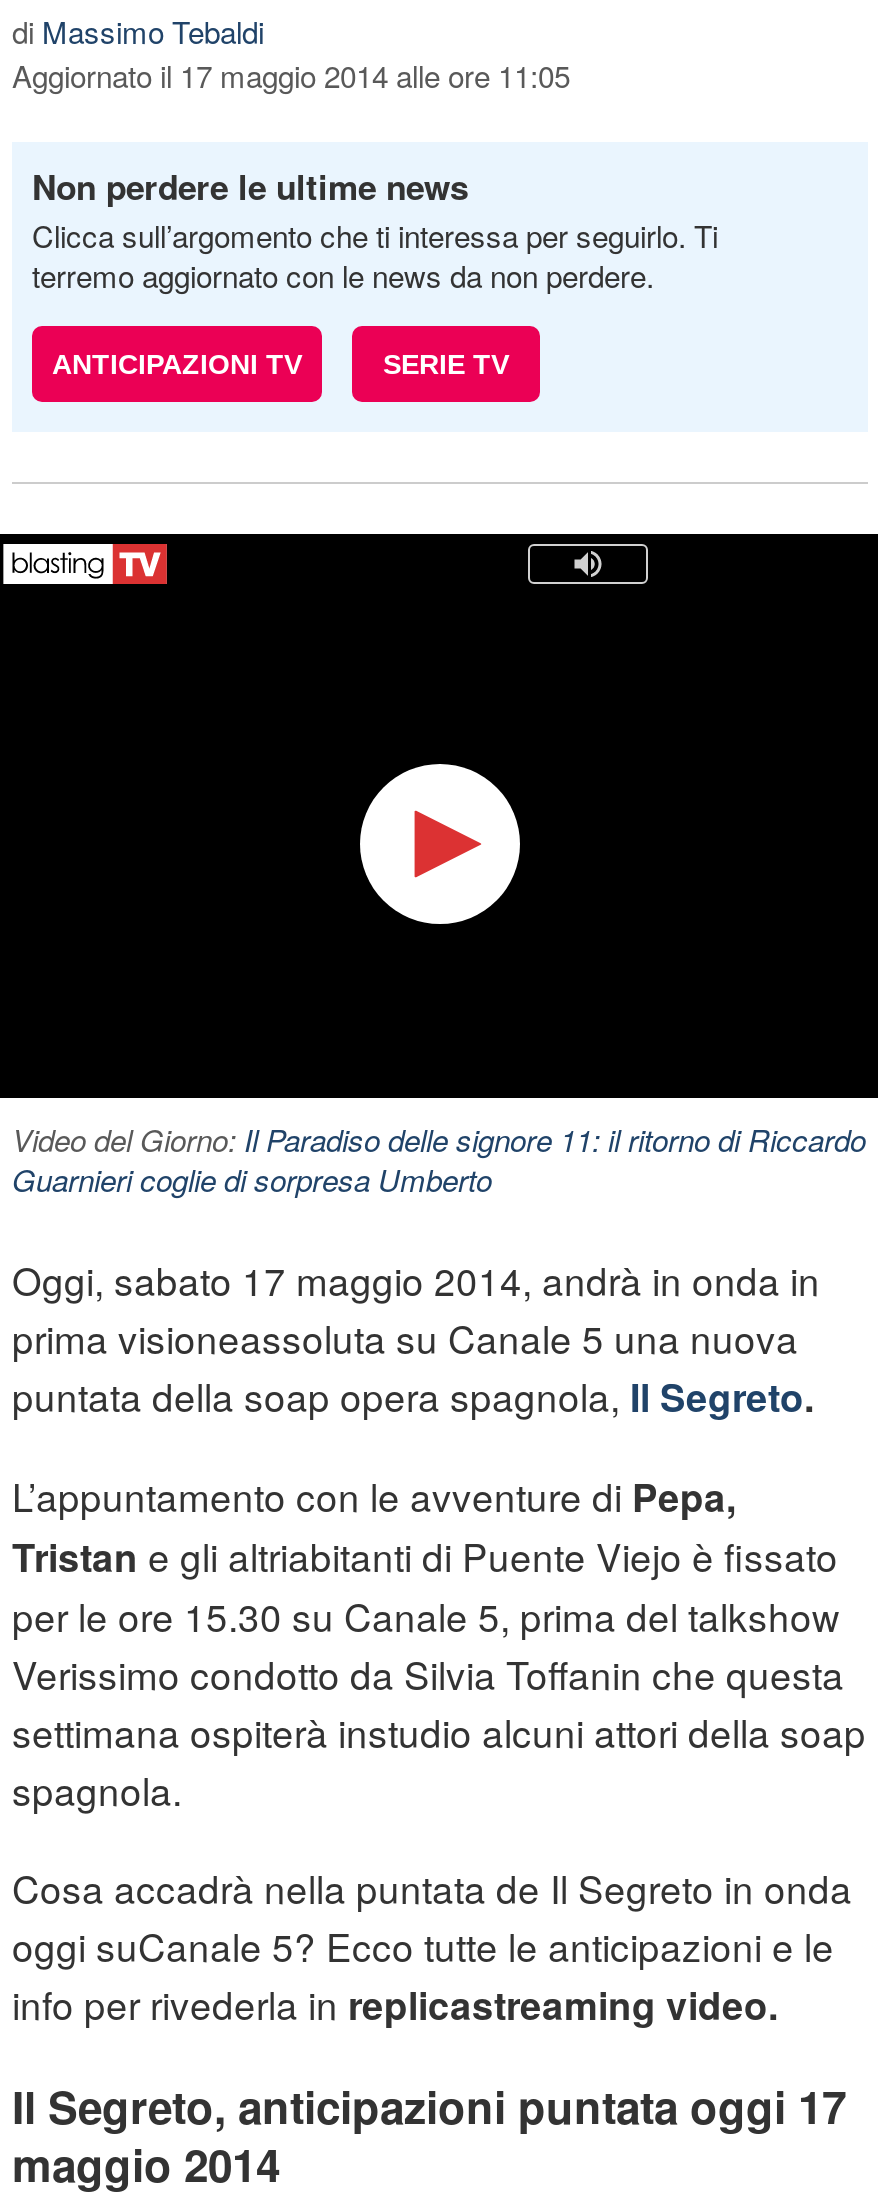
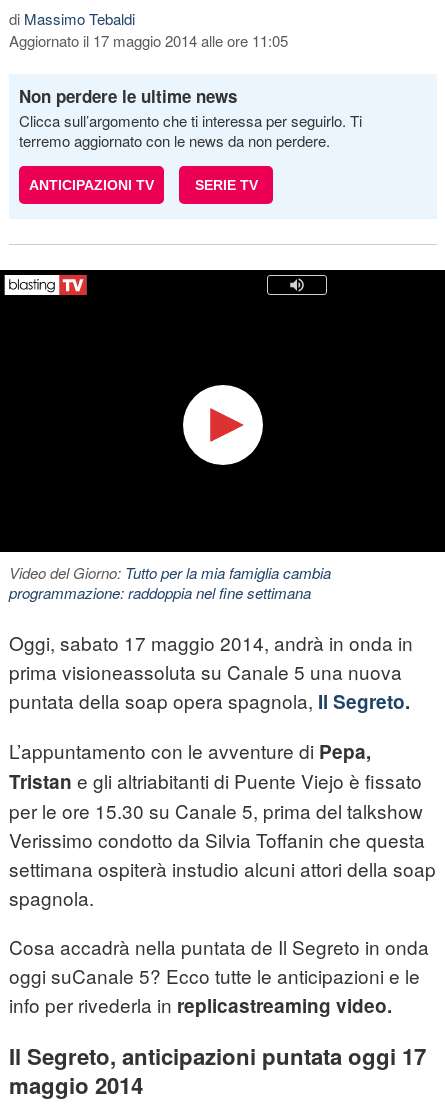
[12,1118,866,1200] Video del Giorno: Il Paradiso delle signore 11: il ritorno di Riccardo | Guarnieri coglie di sorpresa Umberto -> [9,562,331,603] Video del Giorno: Tutto per la mia famiglia cambia | programmazione: raddoppia nel fine settimana

